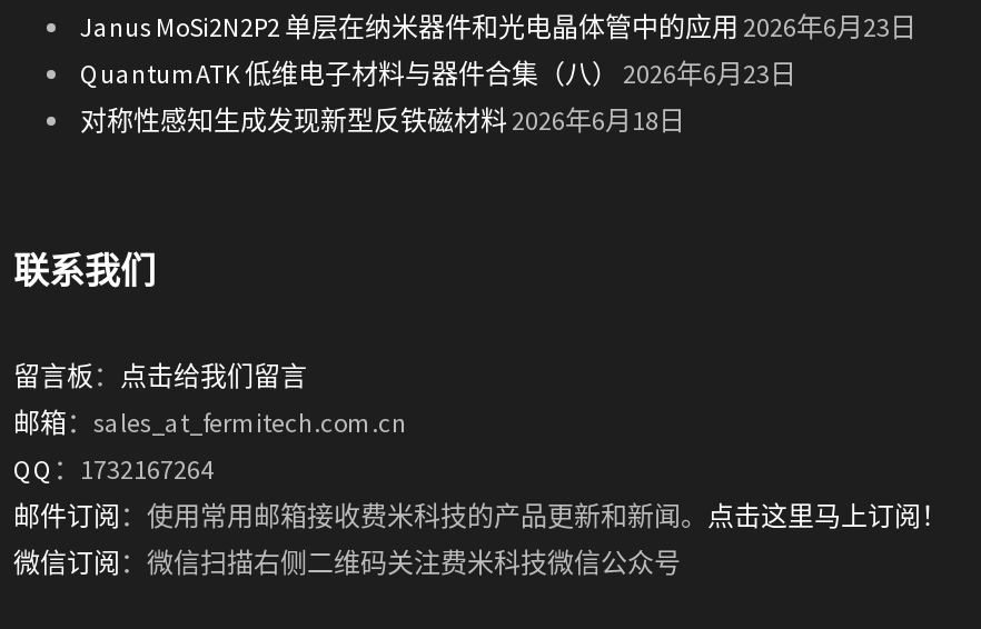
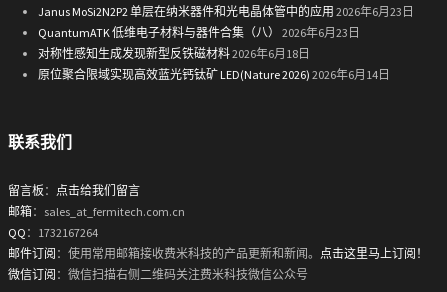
none -> [38,67,390,82] 原位聚合限域实现高效蓝光钙钛矿 LED(Nature 2026) 2026年6月14日

